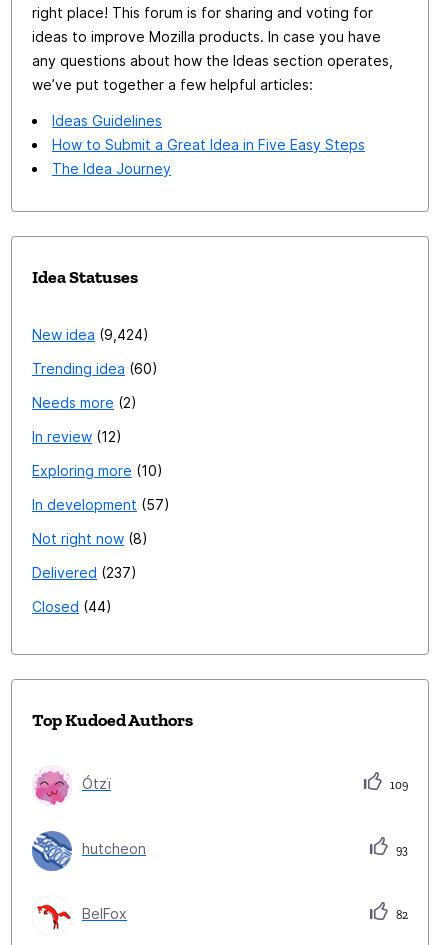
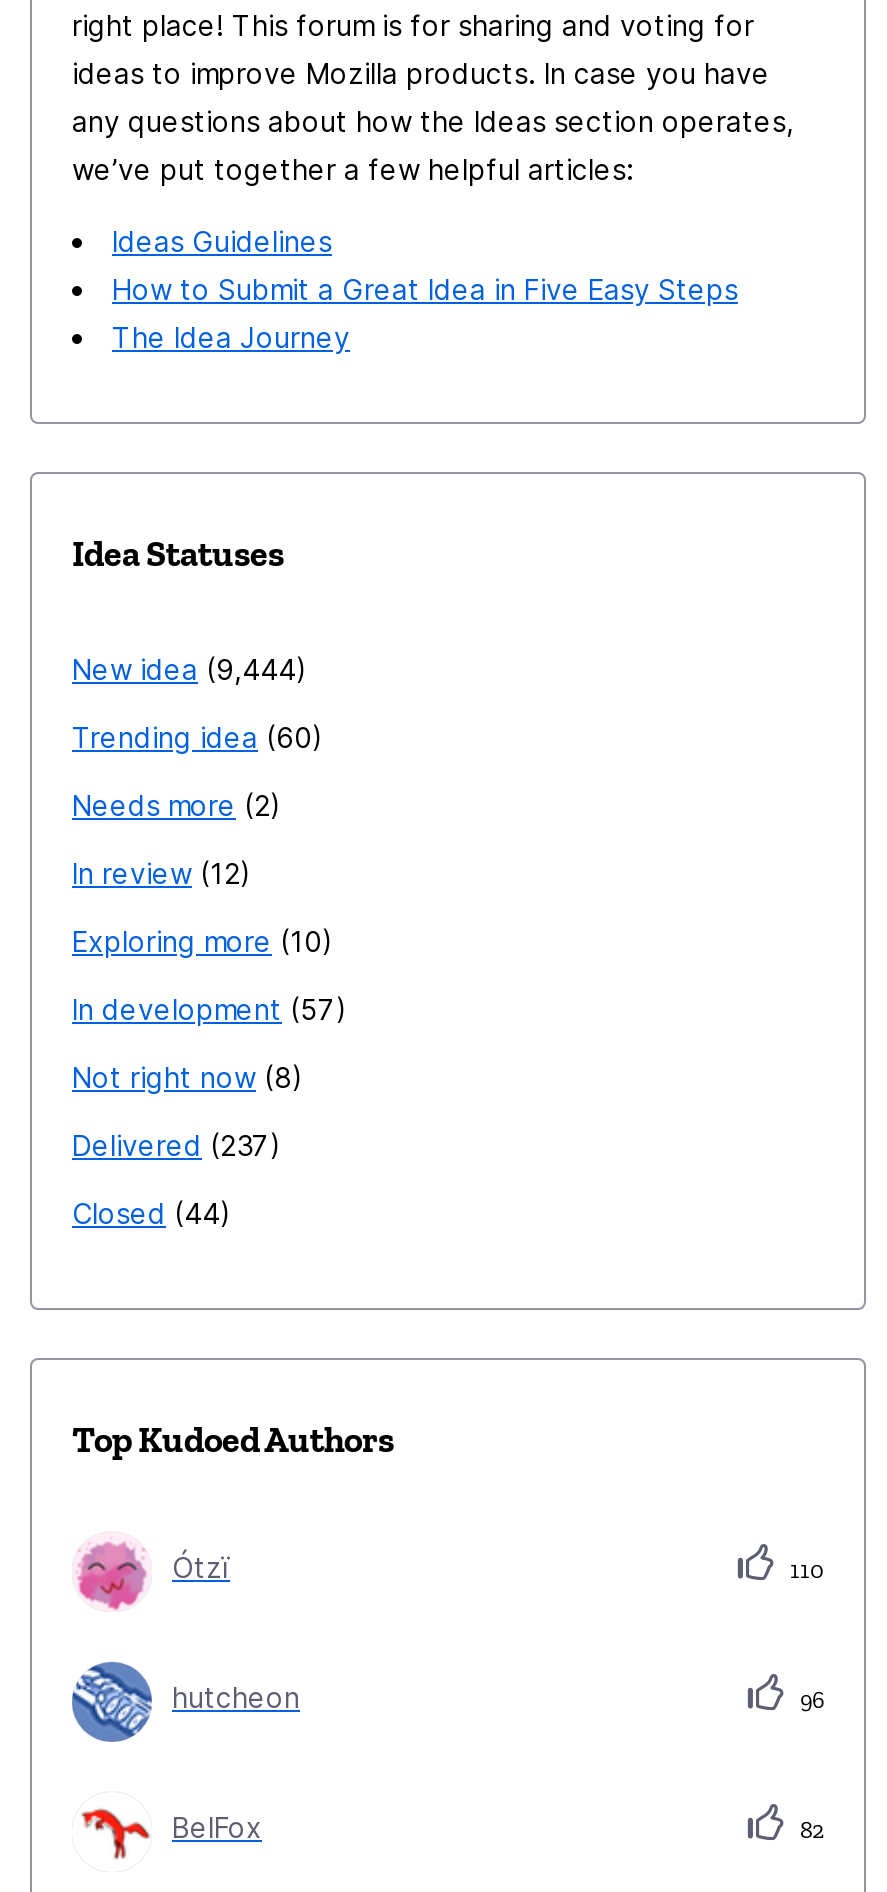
[32,326,143,343] New idea 9,424 -> [72,652,296,686] New idea 9,444
[387,778,408,792] 109 -> [784,1556,824,1584] 110
[393,843,408,857] 93 -> [794,1686,824,1714] 96

